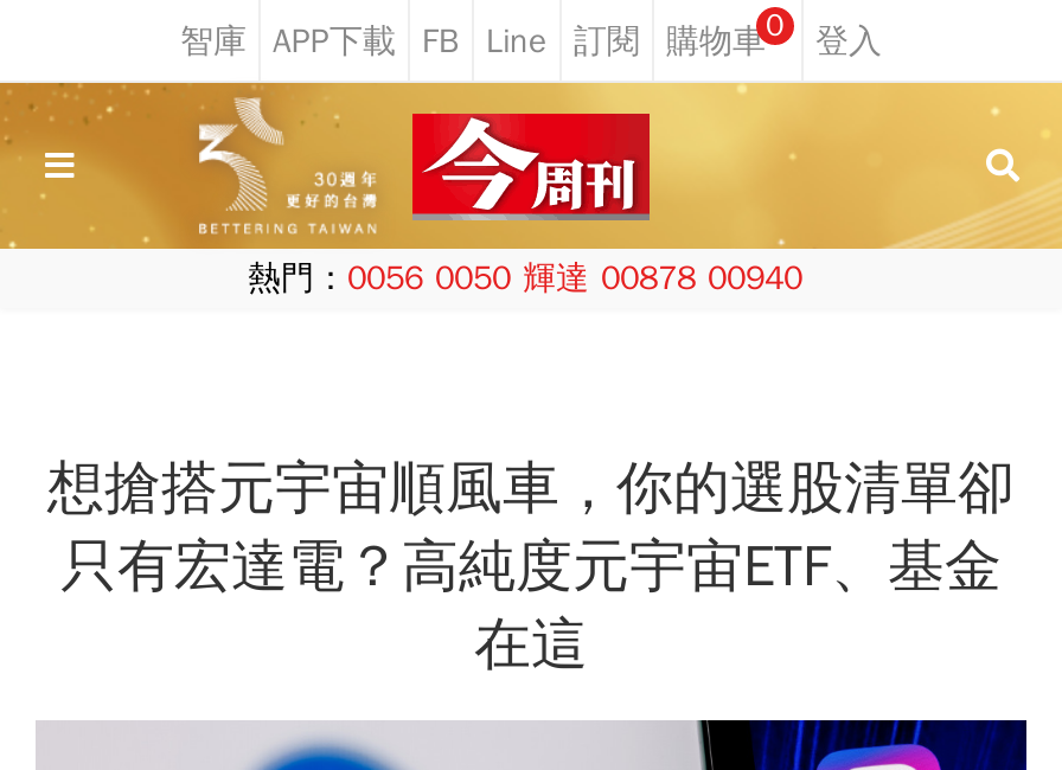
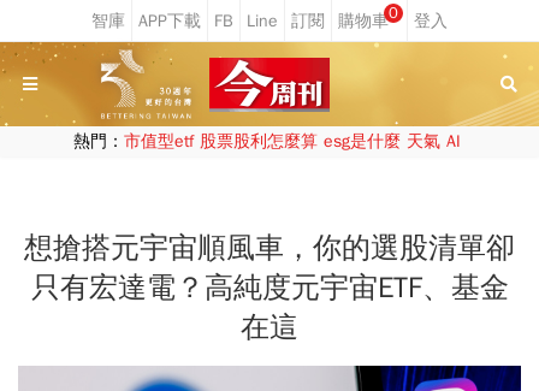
[248,258,802,299] 熱門：0056 0050 輝達 00878 00940 -> [73,131,460,152] 熱門：市值型etf 股票股利怎麼算 esg是什麼 天氣 AI

